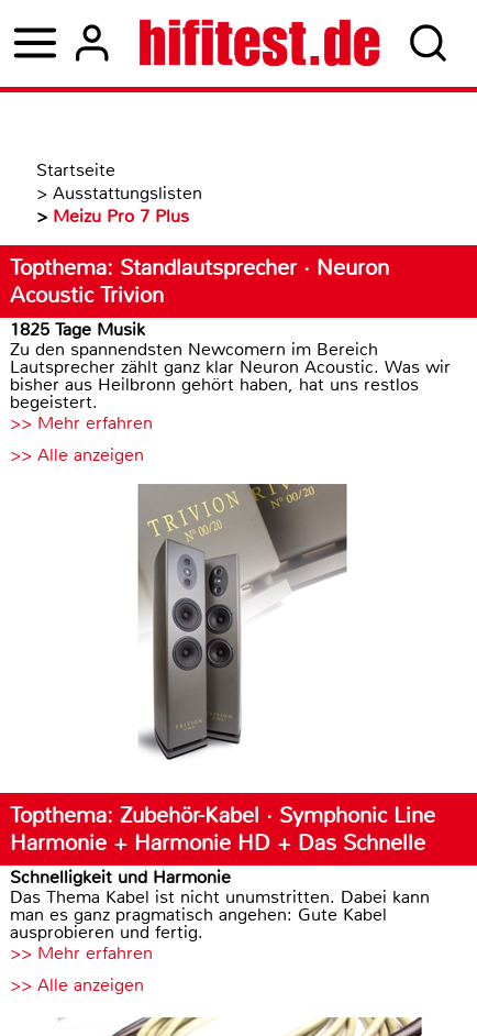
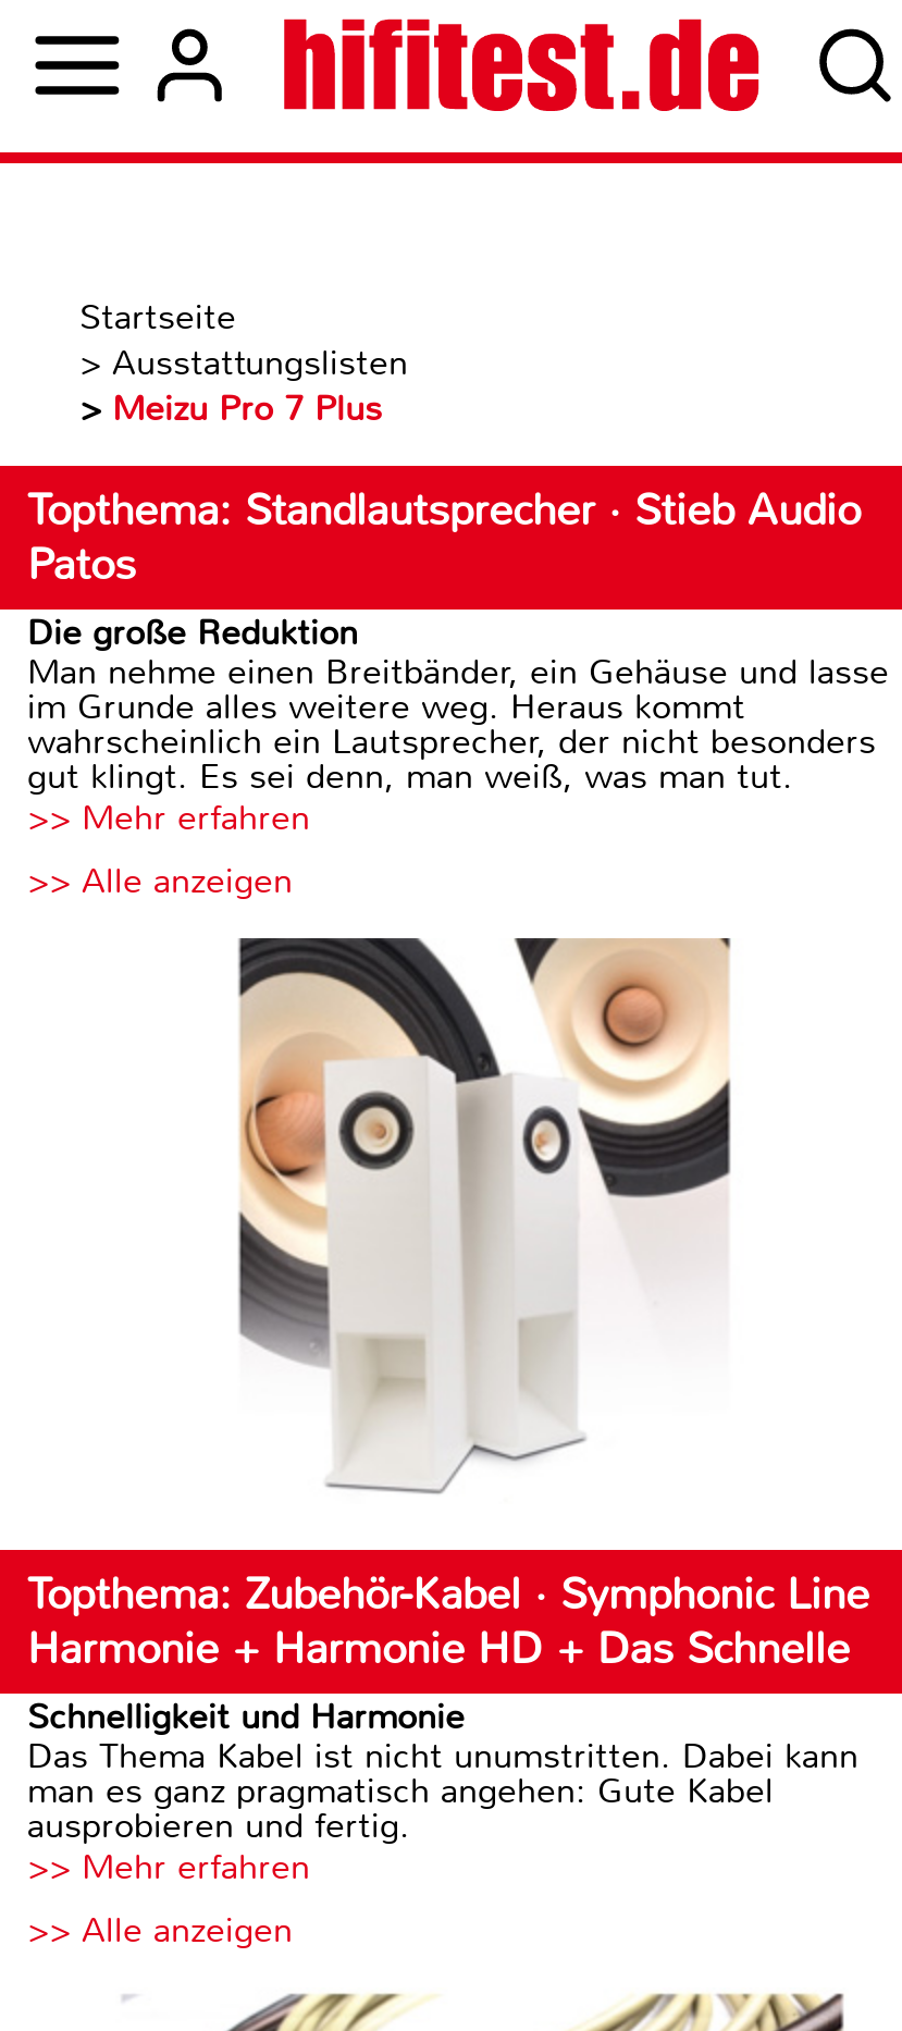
[10,254,451,414] Topthema: Standlautsprecher · Neuron | Acoustic Trivion | 1825 Tage Musik | Zu den spannendsten Newcomern im Bereich | Lautsprecher zählt ganz klar Neuron Acoustic. Was wir | bisher aus Heilbronn gehört haben, hat uns restlos | begeistert. -> [27,483,889,799] Topthema: Standlautsprecher · Stieb Audio | Patos | Die große Reduktion | Man nehme einen Breitbänder, ein Gehäuse und lasse | im Grunde alles weitere weg. Heraus kommt | wahrscheinlich ein Lautsprecher, der nicht besonders | gut klingt. Es sei denn, man weiß, was man tut.
[117,483,365,764] [image] -> [236,936,732,1495] [image]

